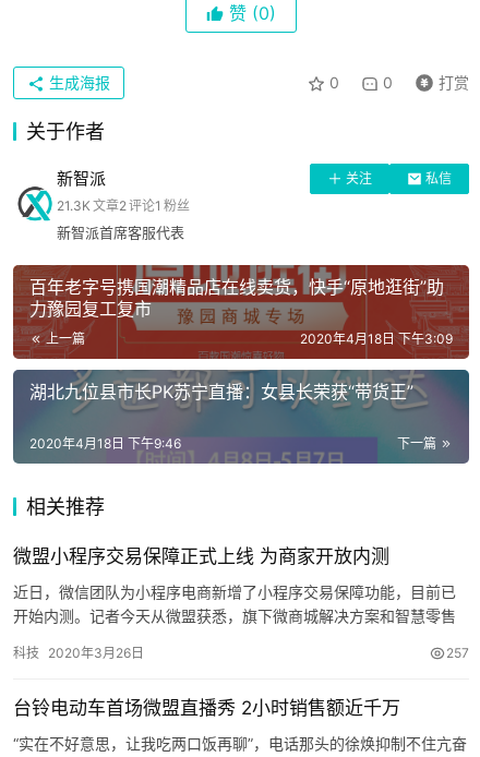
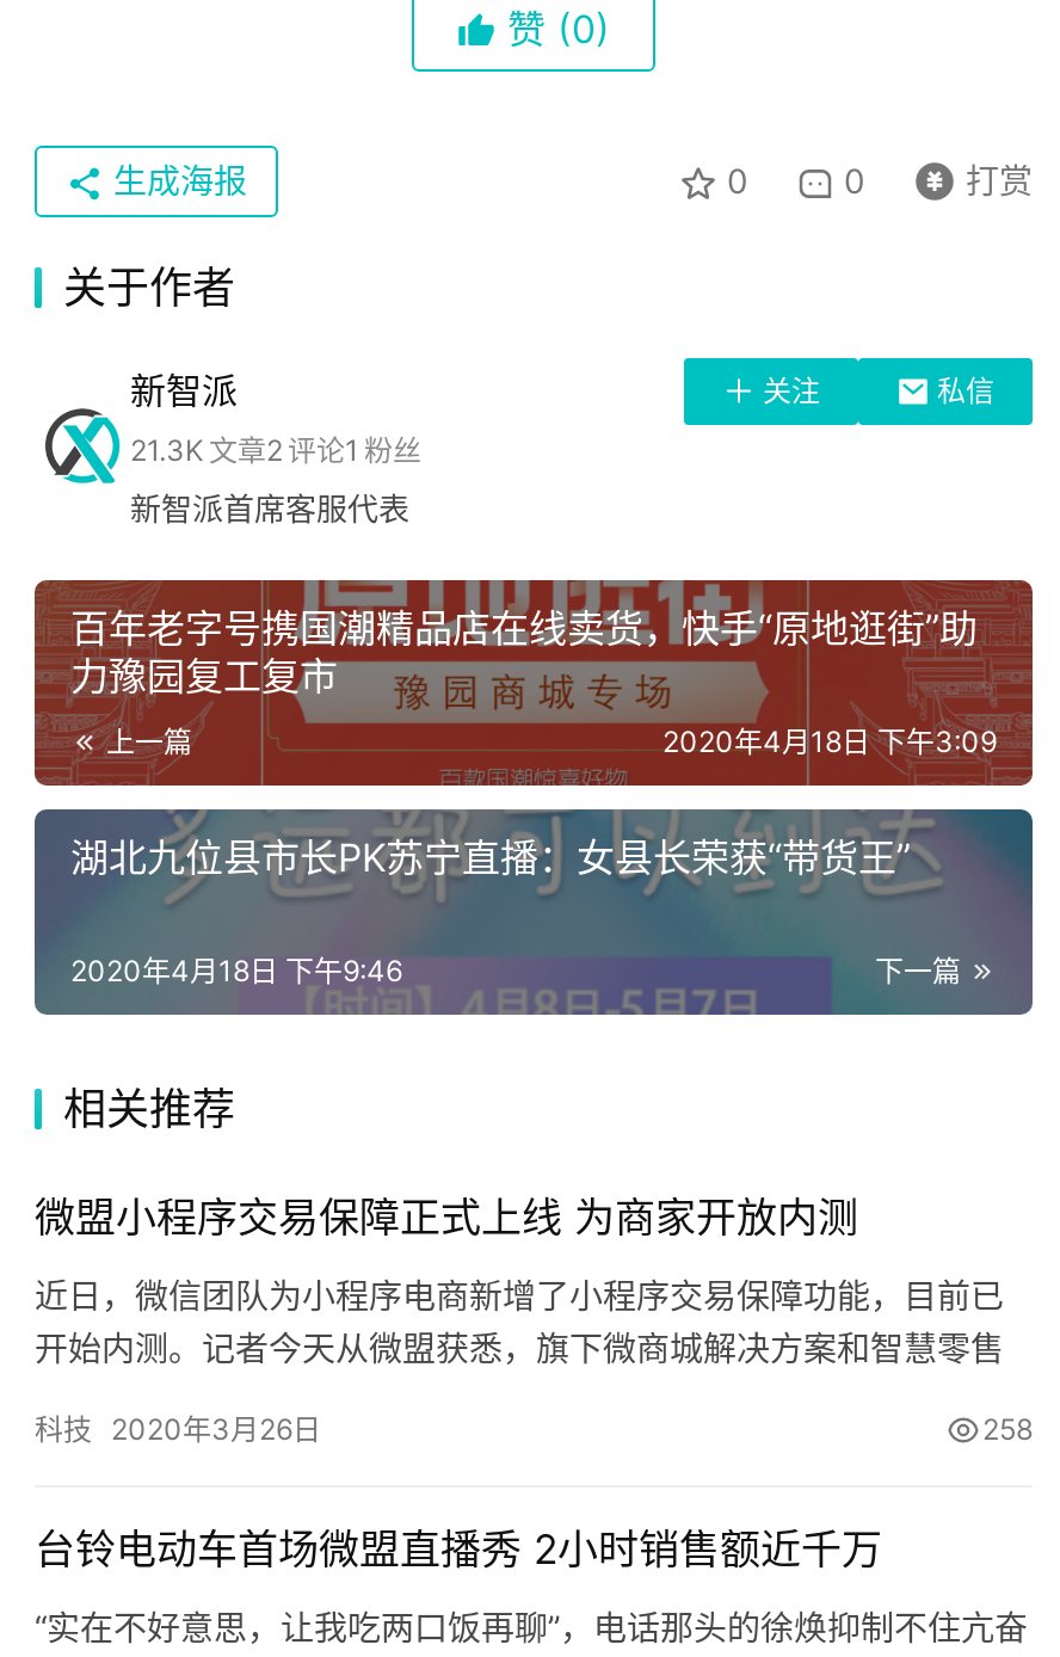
[446,645,469,661] 257 -> [982,1412,1033,1447] 258

